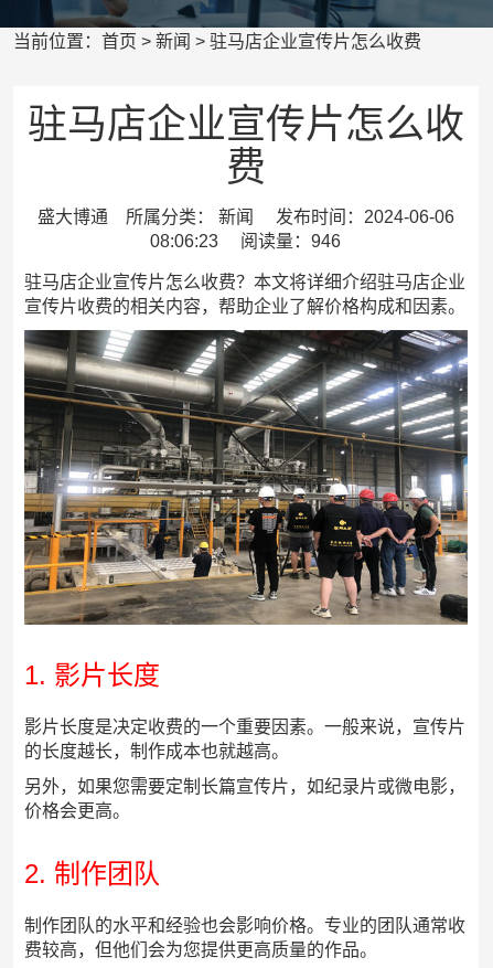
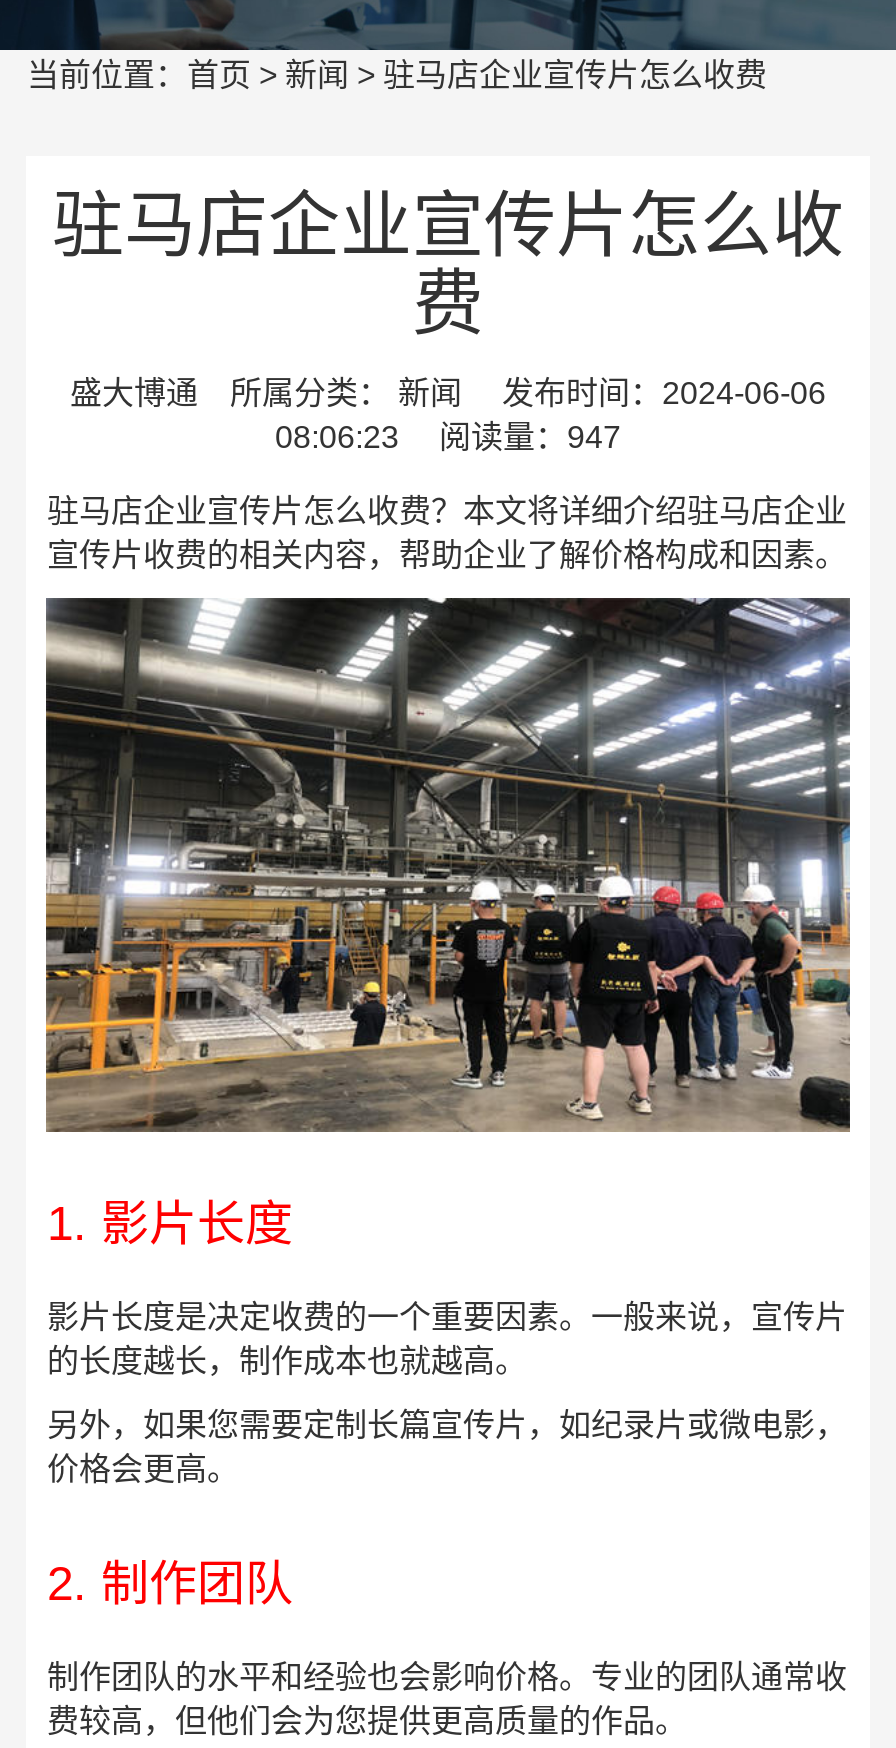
[151,232,341,251] 08:06:23 阅读量：946 -> [275,420,621,454] 08:06:23 阅读量：947

